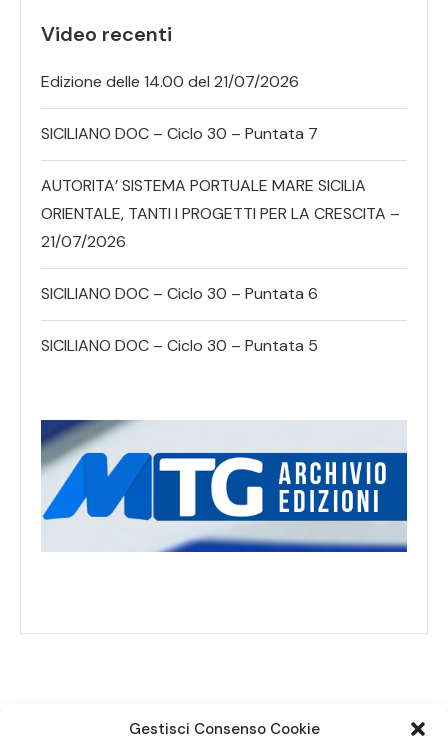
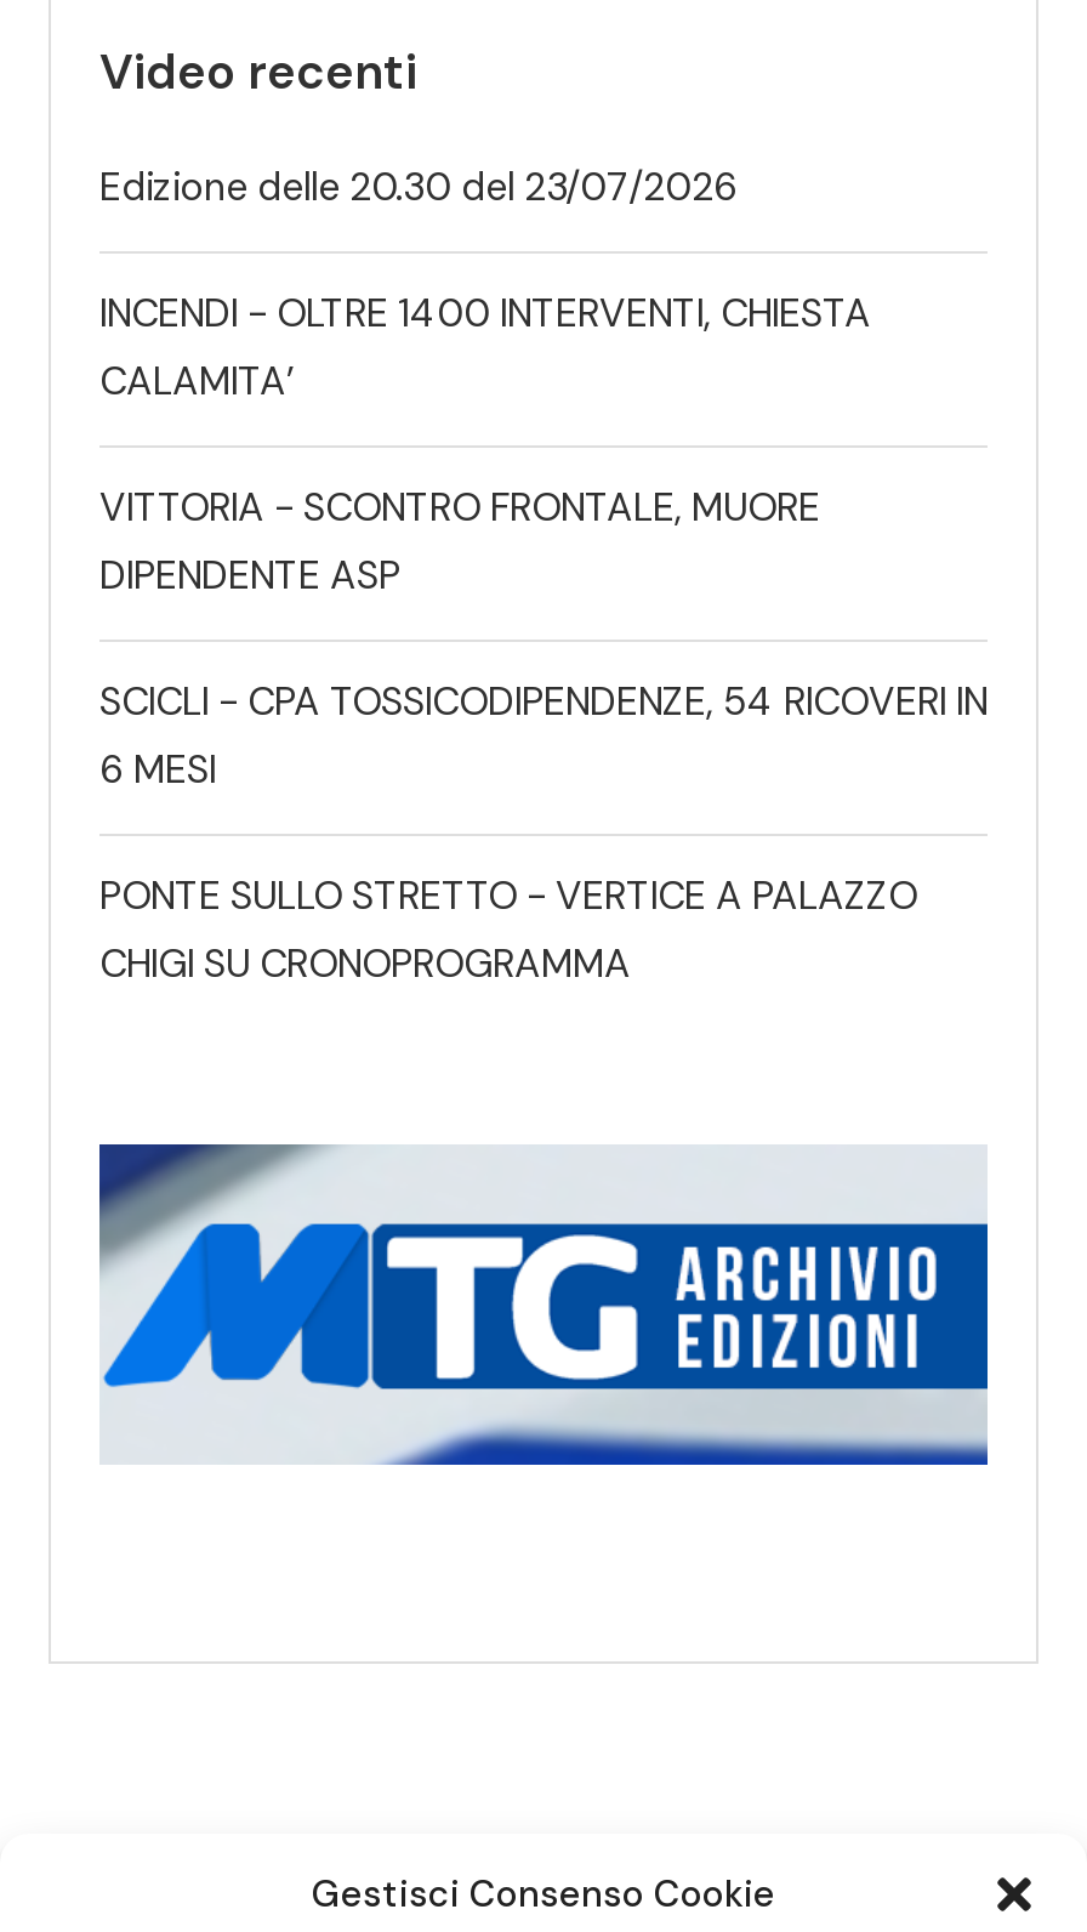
[41,71,299,92] Edizione delle 14.00 del 21/07/2026 -> [99,161,738,212] Edizione delle 20.30 del 23/07/2026
[41,123,318,144] SICILIANO DOC – Ciclo 30 – Puntata 7 -> [99,288,871,407] INCENDI - OLTRE 1400 INTERVENTI, CHIESTA | CALAMITA’
[41,175,400,252] AUTORITA’ SISTEMA PORTUALE MARE SICILIA | ORIENTALE, TANTI I PROGETTI PER LA CRESCITA – | 21/07/2026 -> [99,482,820,601] VITTORIA - SCONTRO FRONTALE, MUORE | DIPENDENTE ASP
[41,283,318,304] SICILIANO DOC – Ciclo 30 – Puntata 6 -> [99,676,988,795] SCICLI - CPA TOSSICODIPENDENZE, 54 RICOVERI IN | 6 MESI
[41,335,318,356] SICILIANO DOC – Ciclo 30 – Puntata 5 -> [99,870,917,989] PONTE SULLO STRETTO - VERTICE A PALAZZO | CHIGI SU CRONOPROGRAMMA

